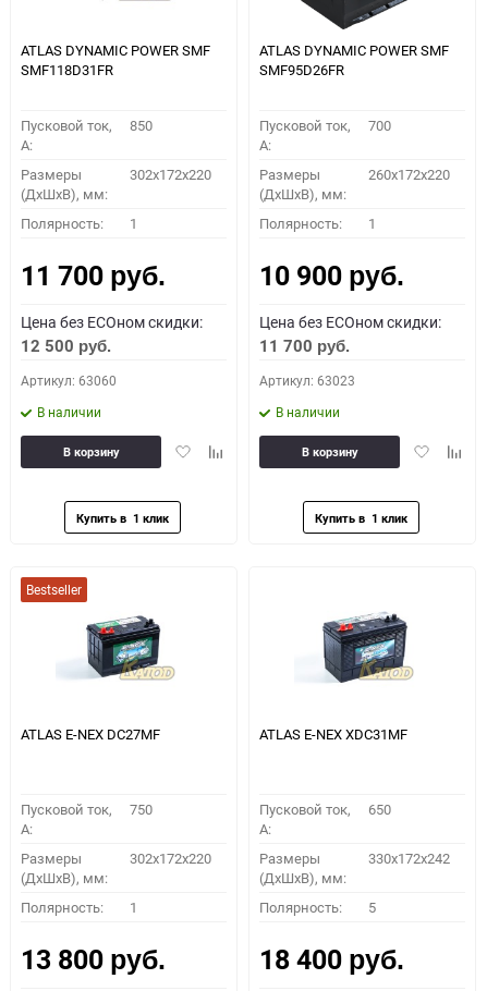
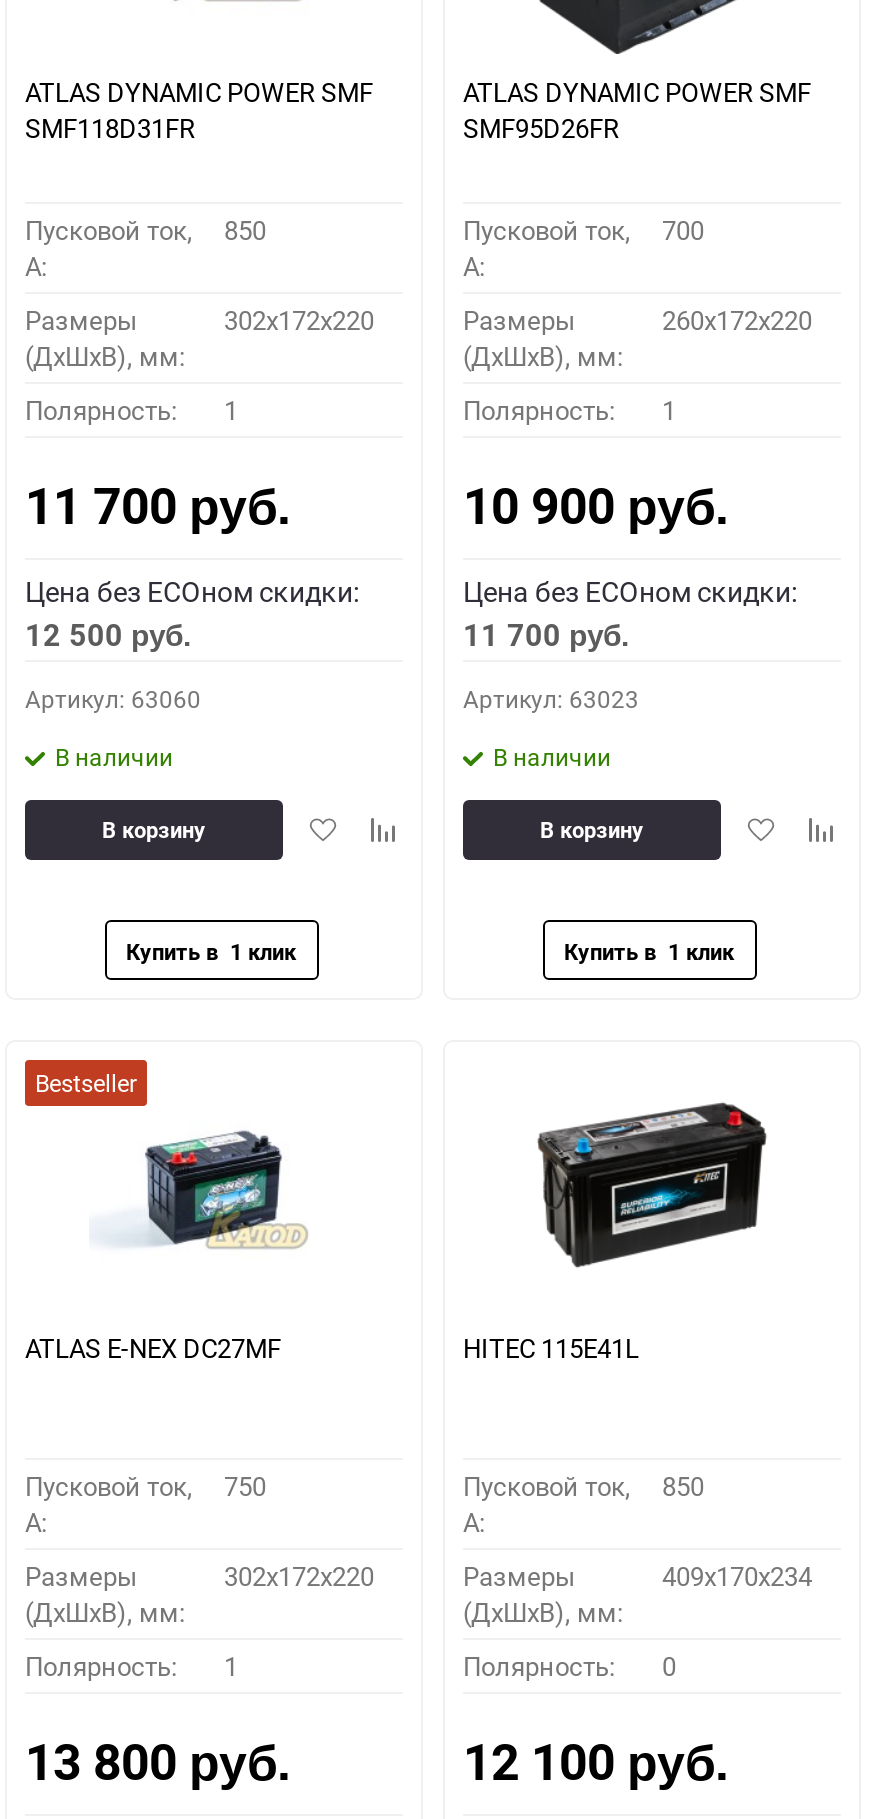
[259,600,425,744] [image] | ATLAS E-NEX XDC31MF -> [463,1100,769,1366] [image] | HITEC 115E41L
[259,799,391,819] Пусковой ток, 650 -> [463,1468,704,1504] Пусковой ток, 850
[368,848,449,868] 330x172x242 -> [662,1558,812,1594] 409x170x234
[259,897,375,917] Полярность: 5 -> [463,1648,676,1684] Полярность: 0
[259,941,404,977] 18 400 руб. -> [463,1728,729,1794] 12 100 руб.

